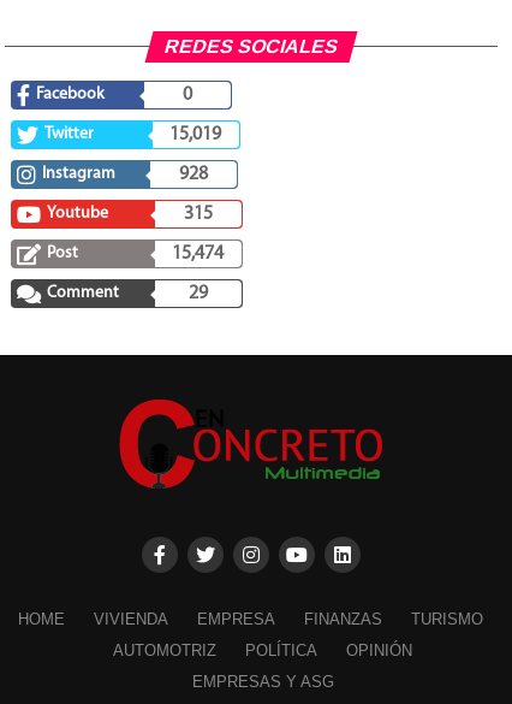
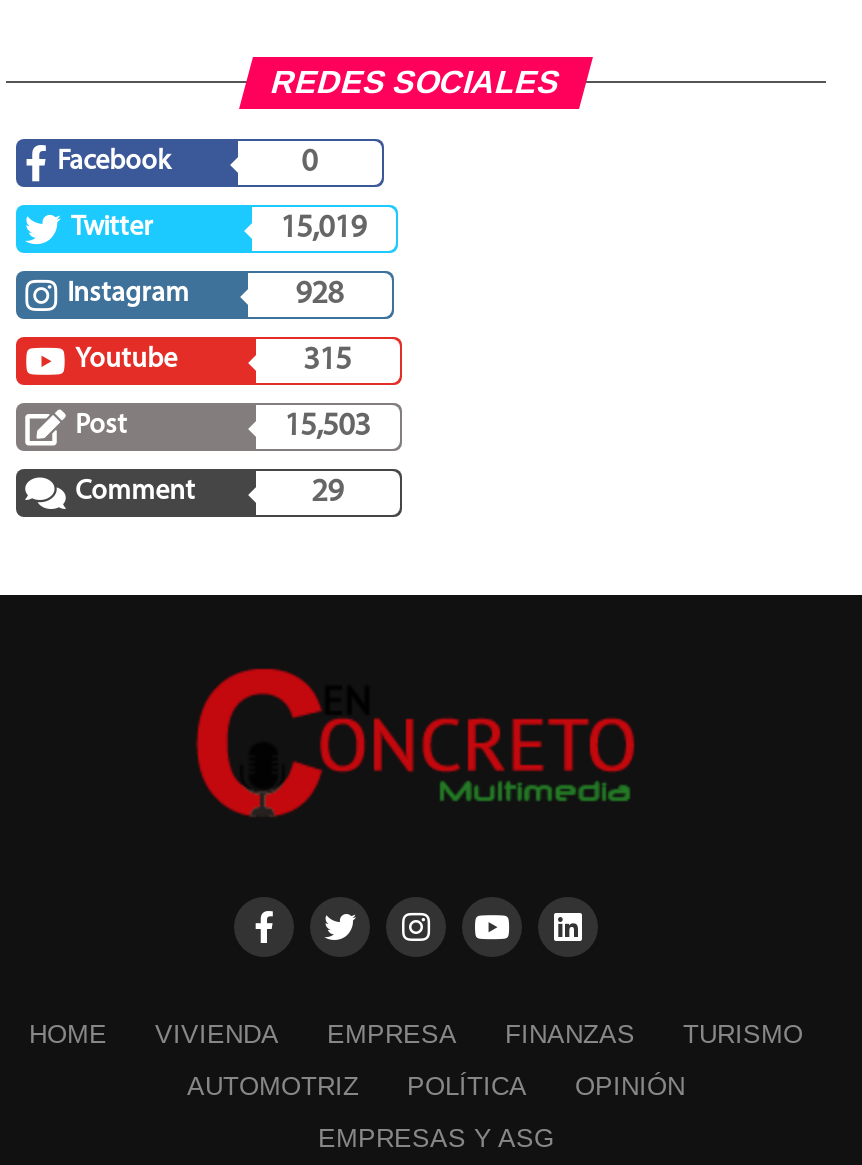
[172,244,224,264] 15,474 -> [284,411,370,443] 15,503

